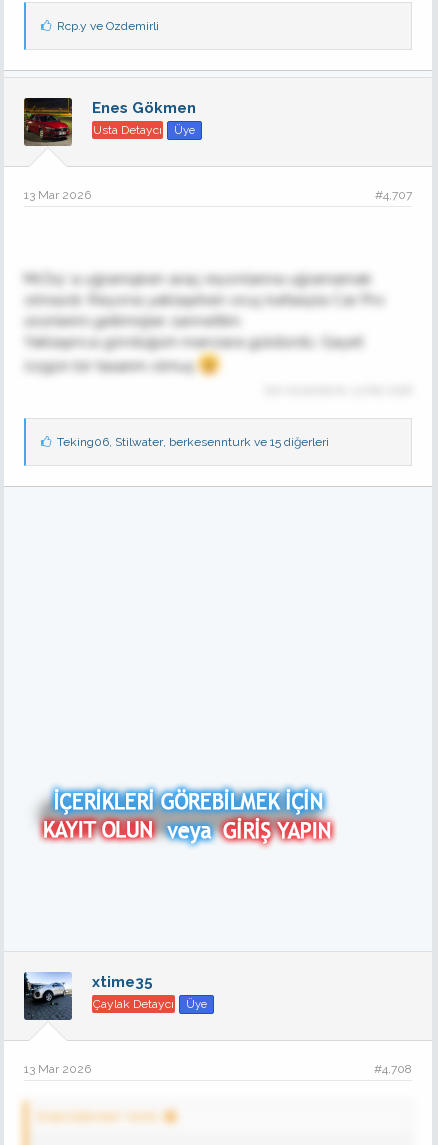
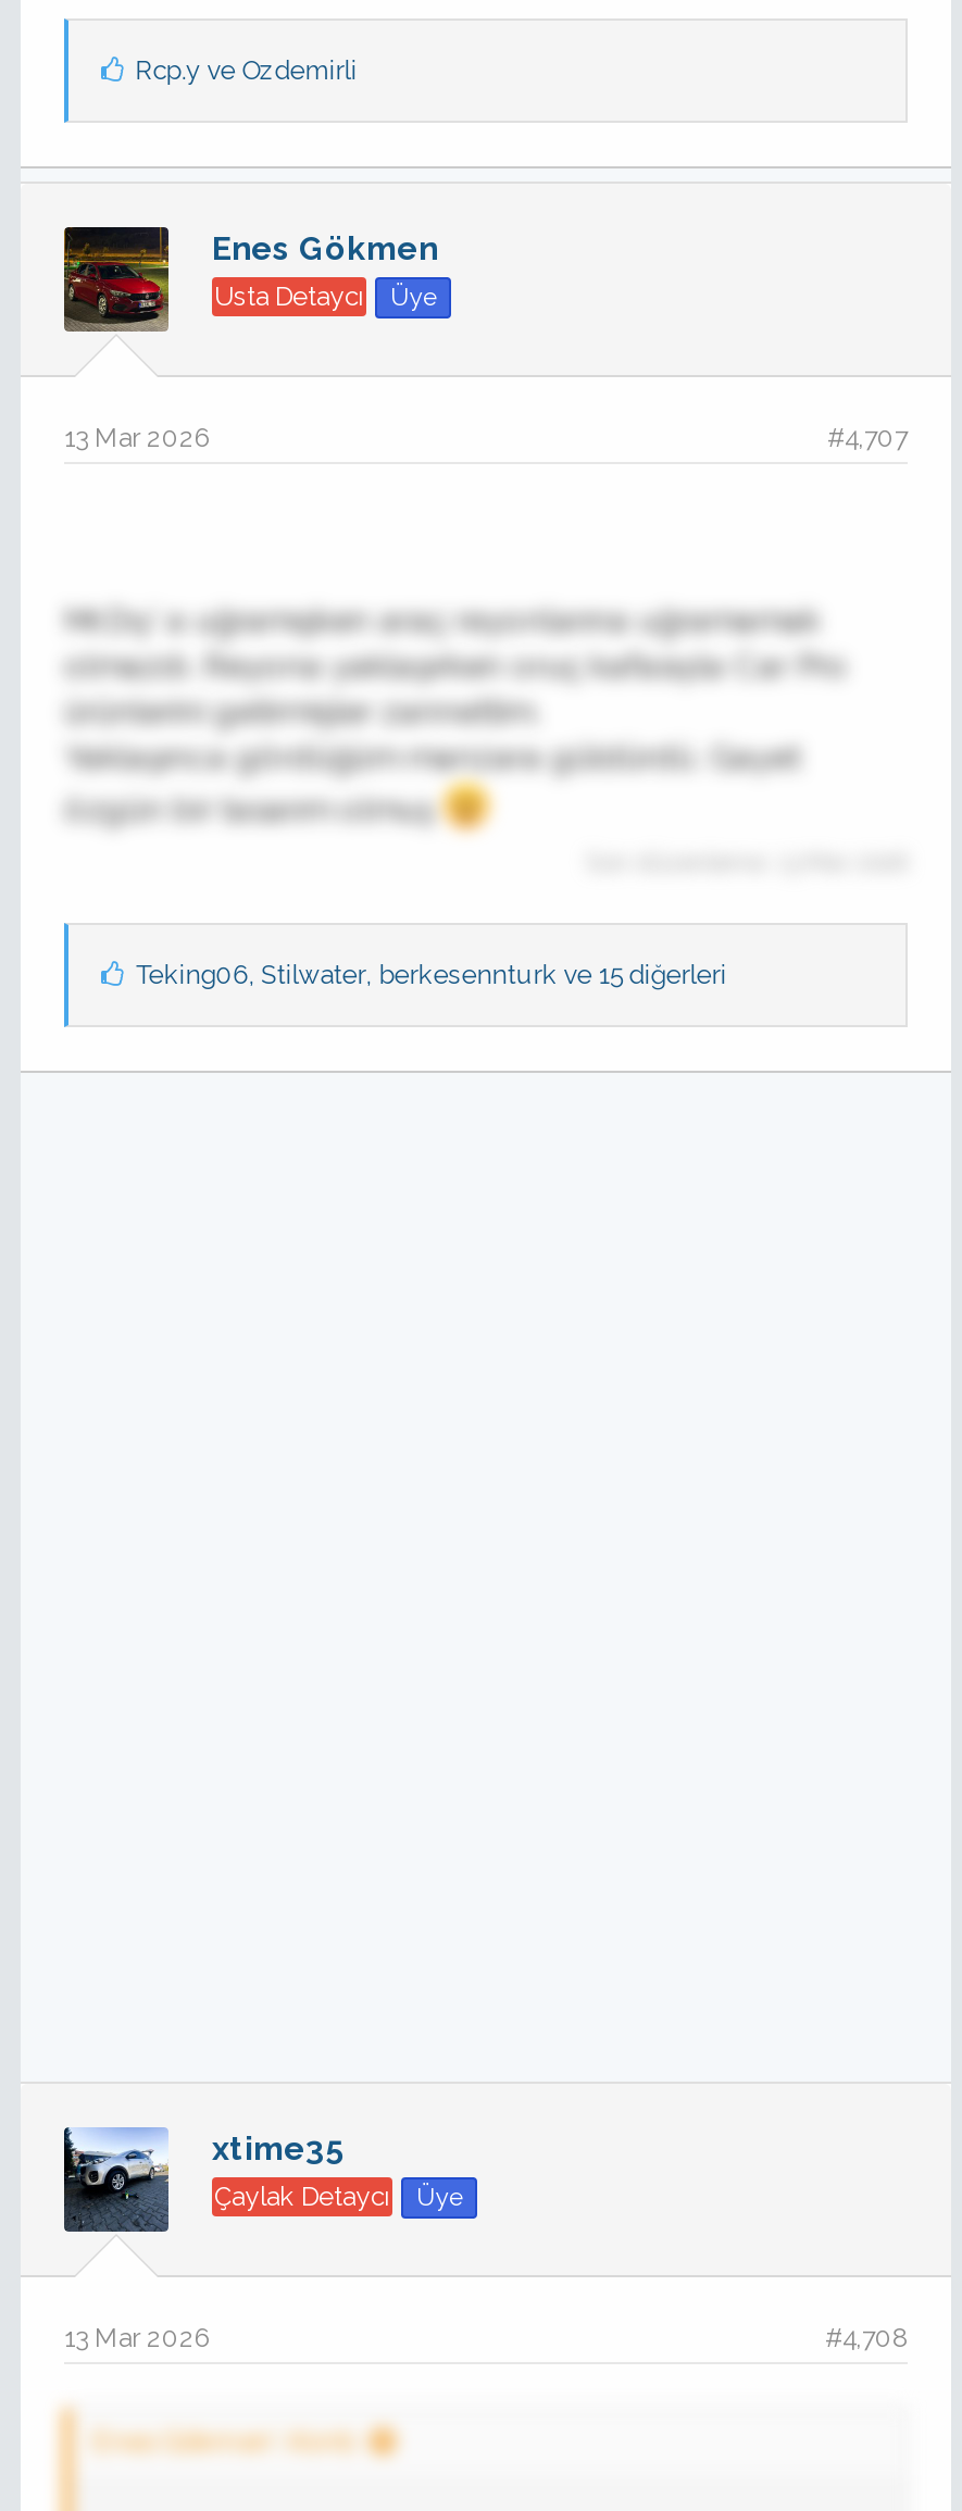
[35,784,336,848] [image] -> none

